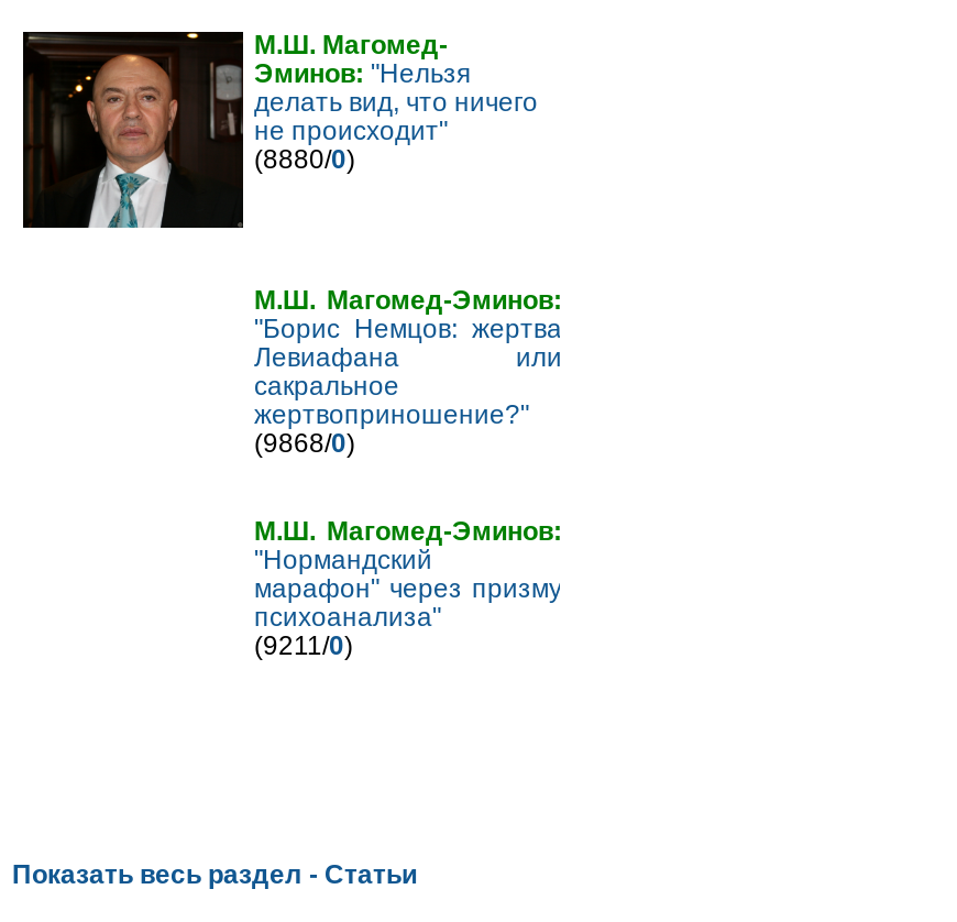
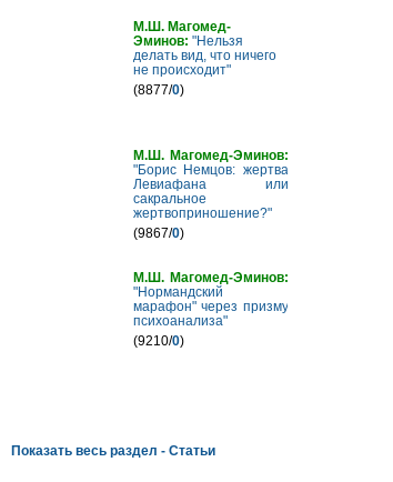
[21,30,245,230] [image] -> none
[254,144,355,175] (8880/0) -> [133,82,184,98] (8877/0)
[254,428,355,459] (9868/0) -> [133,225,184,241] (9867/0)
[254,630,353,661] (9211/0) -> [133,333,184,349] (9210/0)

